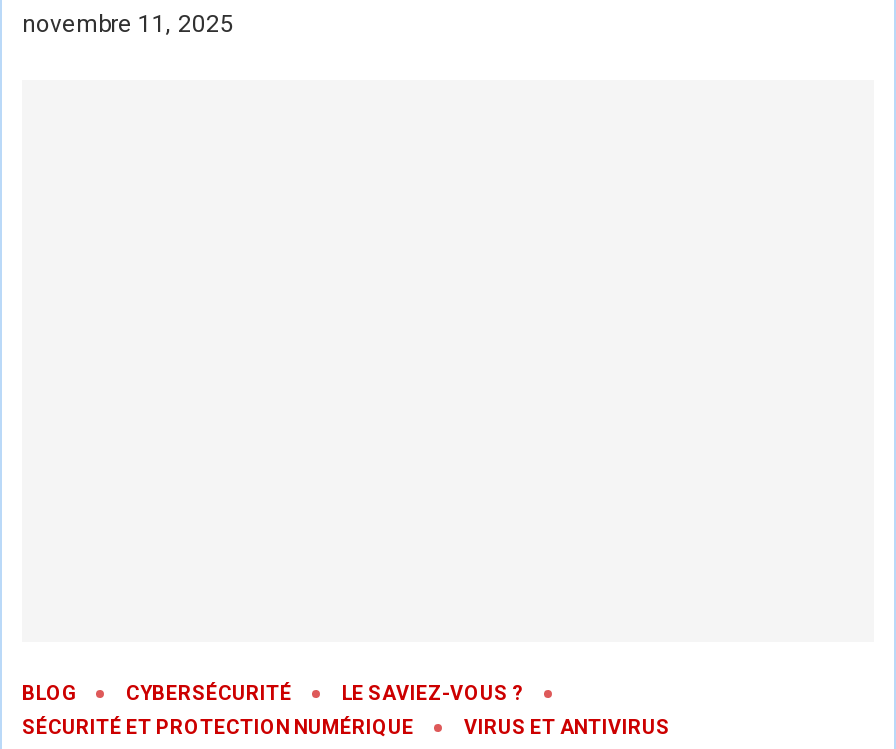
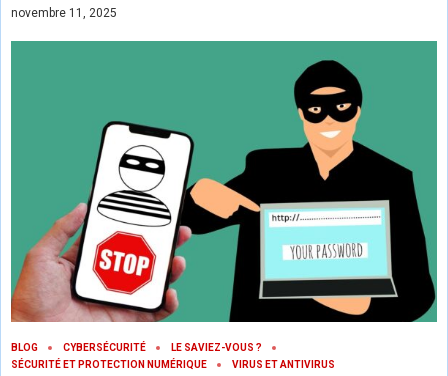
none -> [10,40,438,323] [image]

